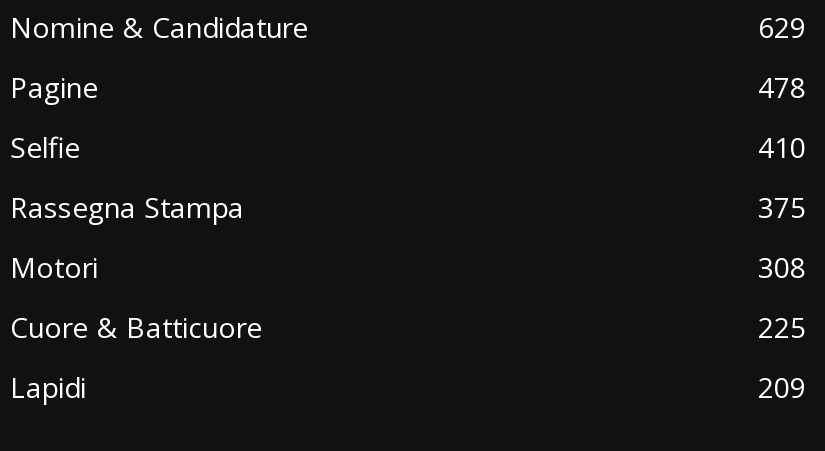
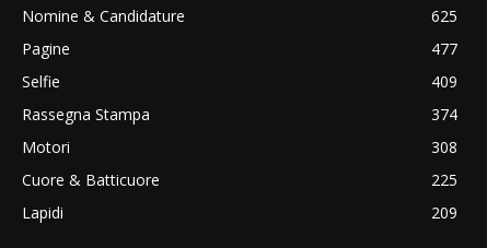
[758,9,806,47] 629 -> [431,6,457,27] 625
[758,69,806,107] 478 -> [431,39,457,59] 477
[758,129,806,167] 410 -> [431,71,457,92] 409
[758,189,806,227] 375 -> [431,104,457,125] 374

